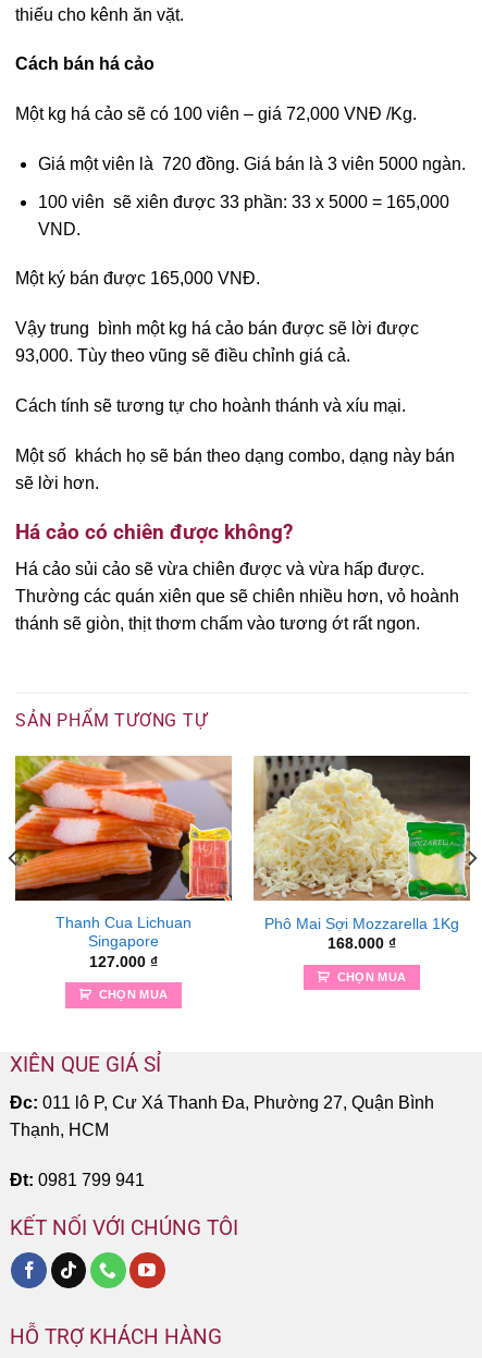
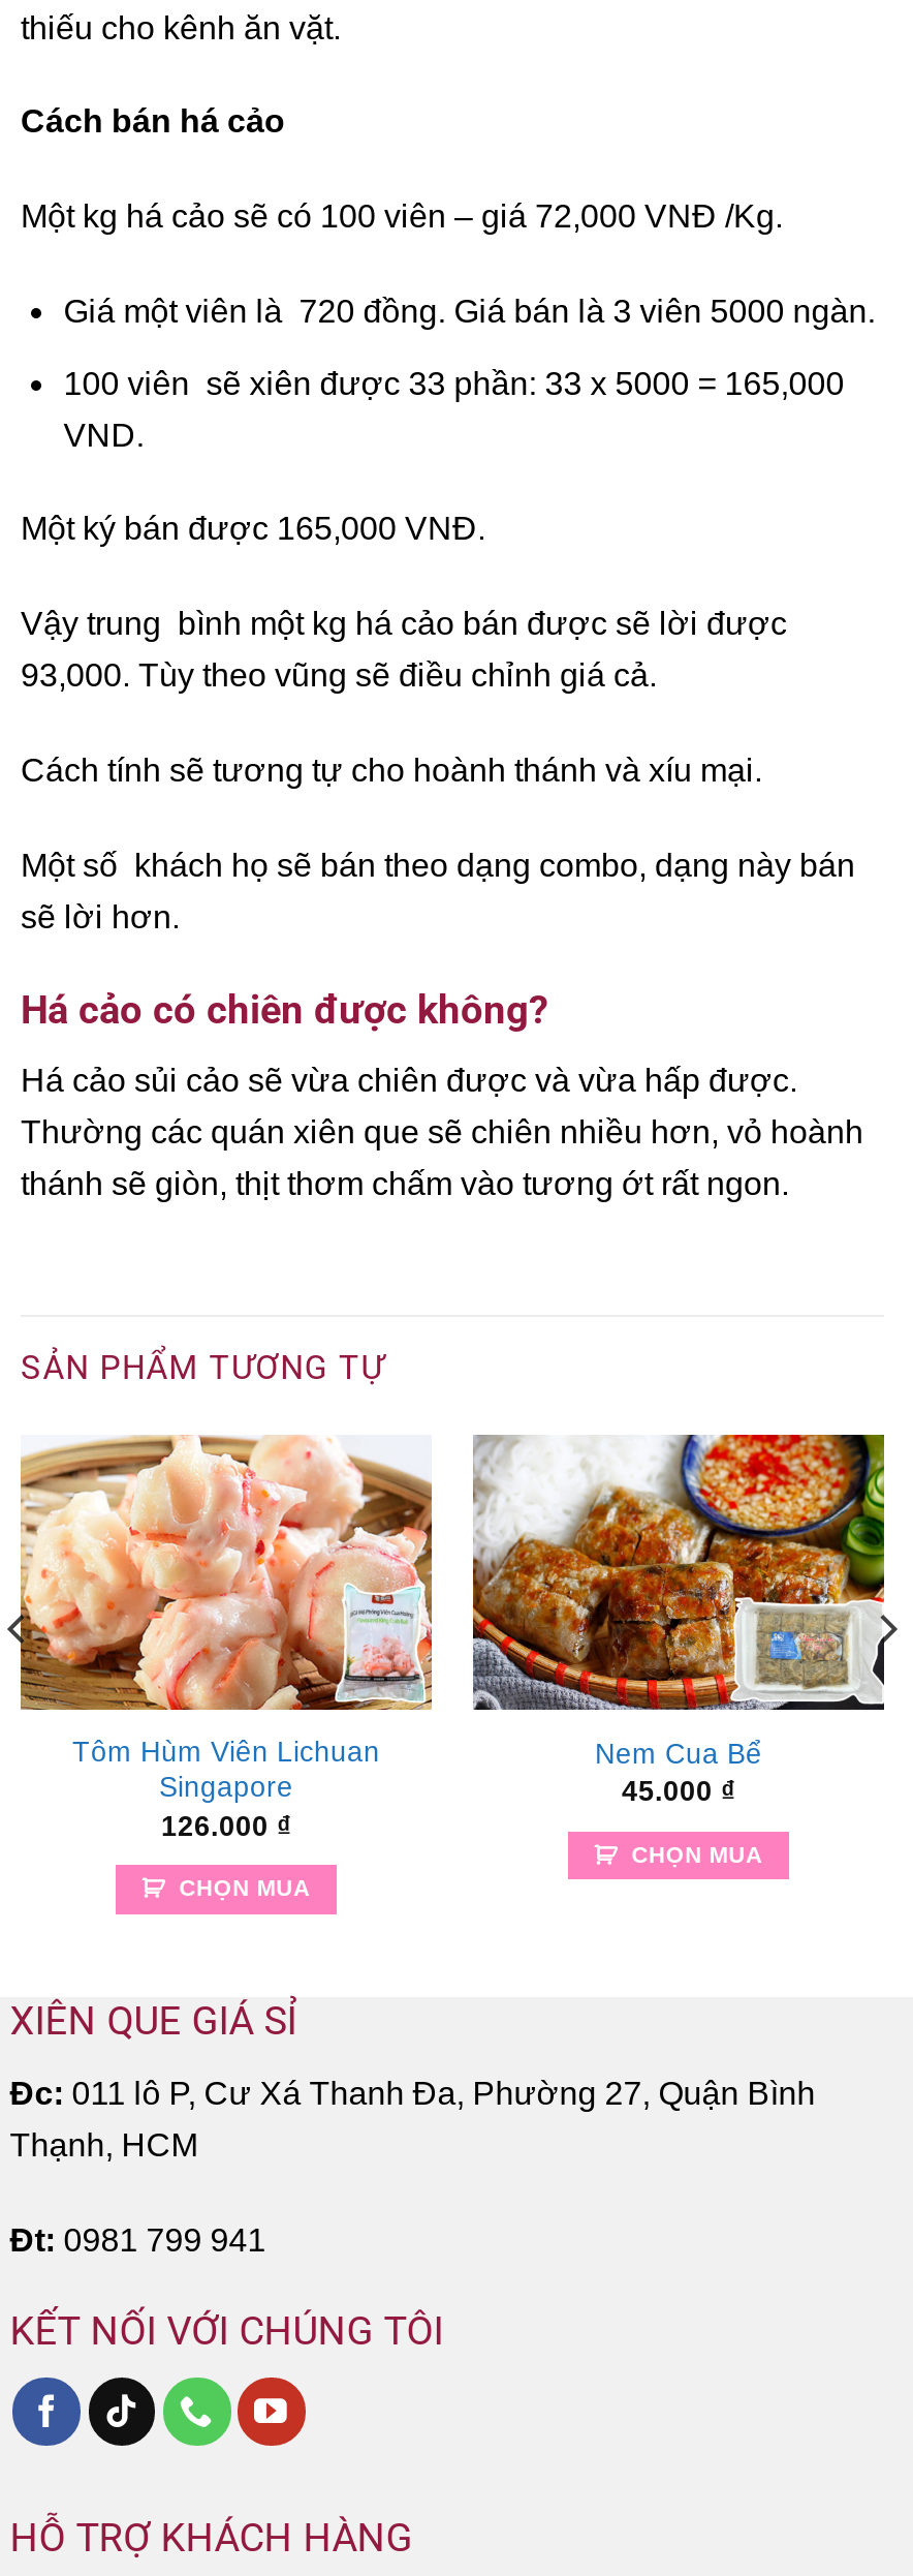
[14,755,233,931] [image] | Thanh Cua Lichuan -> [19,1435,434,1768] [image] | Tôm Hùm Viên Lichuan
[252,755,471,952] [image] | Phô Mai Sợi Mozzarella 1Kg | 168.000 ₫ -> [471,1433,886,1807] [image] | Nem Cua Bể | 45.000 ₫
[89,954,158,970] 127.000 ₫ -> [161,1810,291,1841] 126.000 ₫

